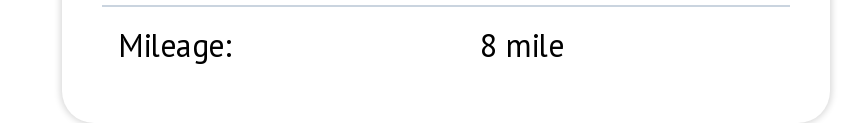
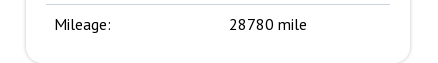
[480,25,564,65] 8 mile -> [229,14,307,34] 28780 mile

